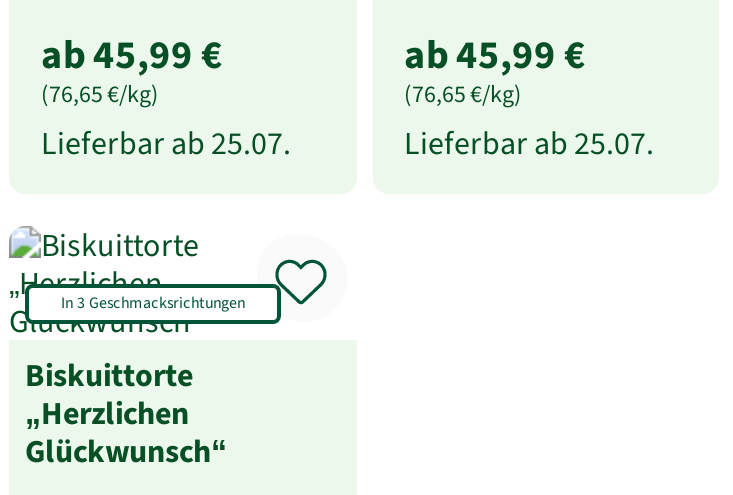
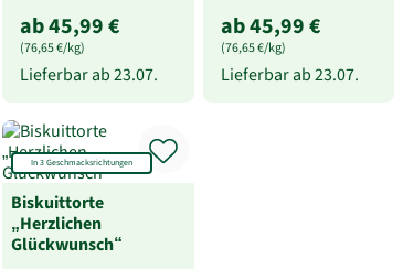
[41,122,291,164] Lieferbar ab 25.07. -> [20,63,158,86] Lieferbar ab 23.07.
[404,122,654,164] Lieferbar ab 25.07. -> [220,63,358,86] Lieferbar ab 23.07.

